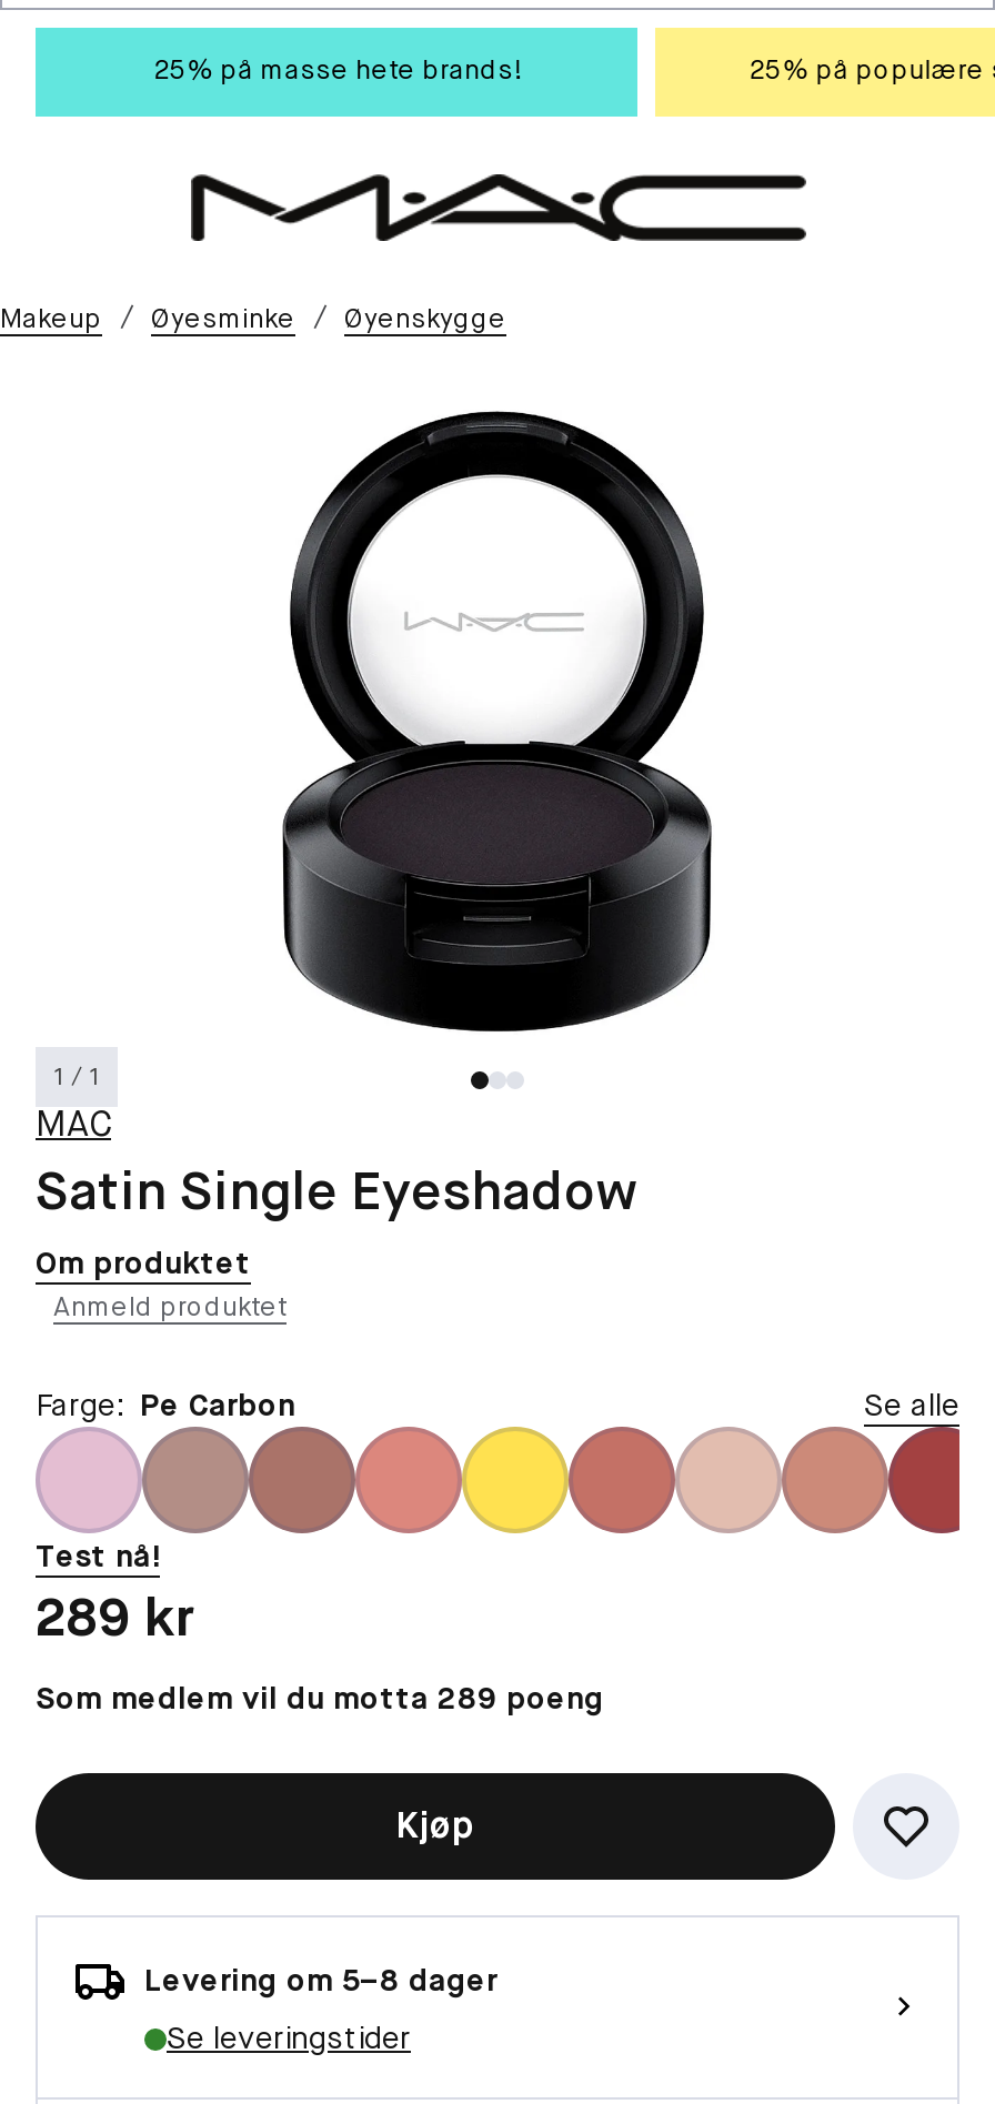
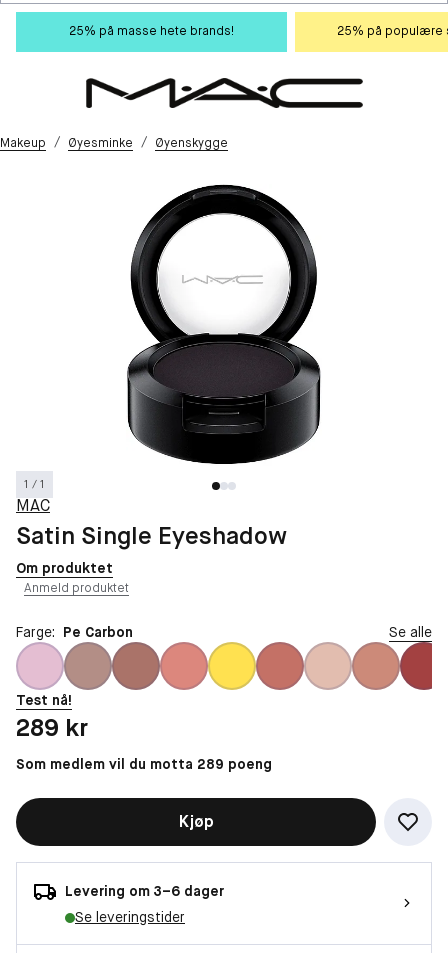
[144,1960,497,2000] Levering om 5–8 dager -> [65,882,224,900] Levering om 3–6 dager

